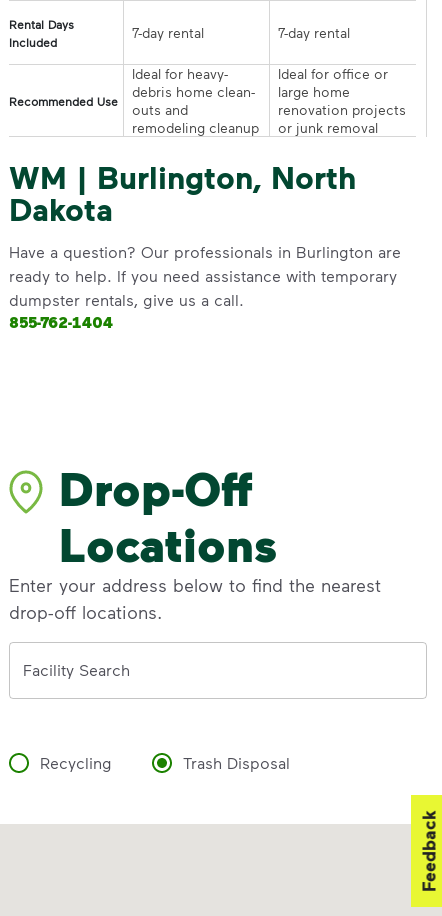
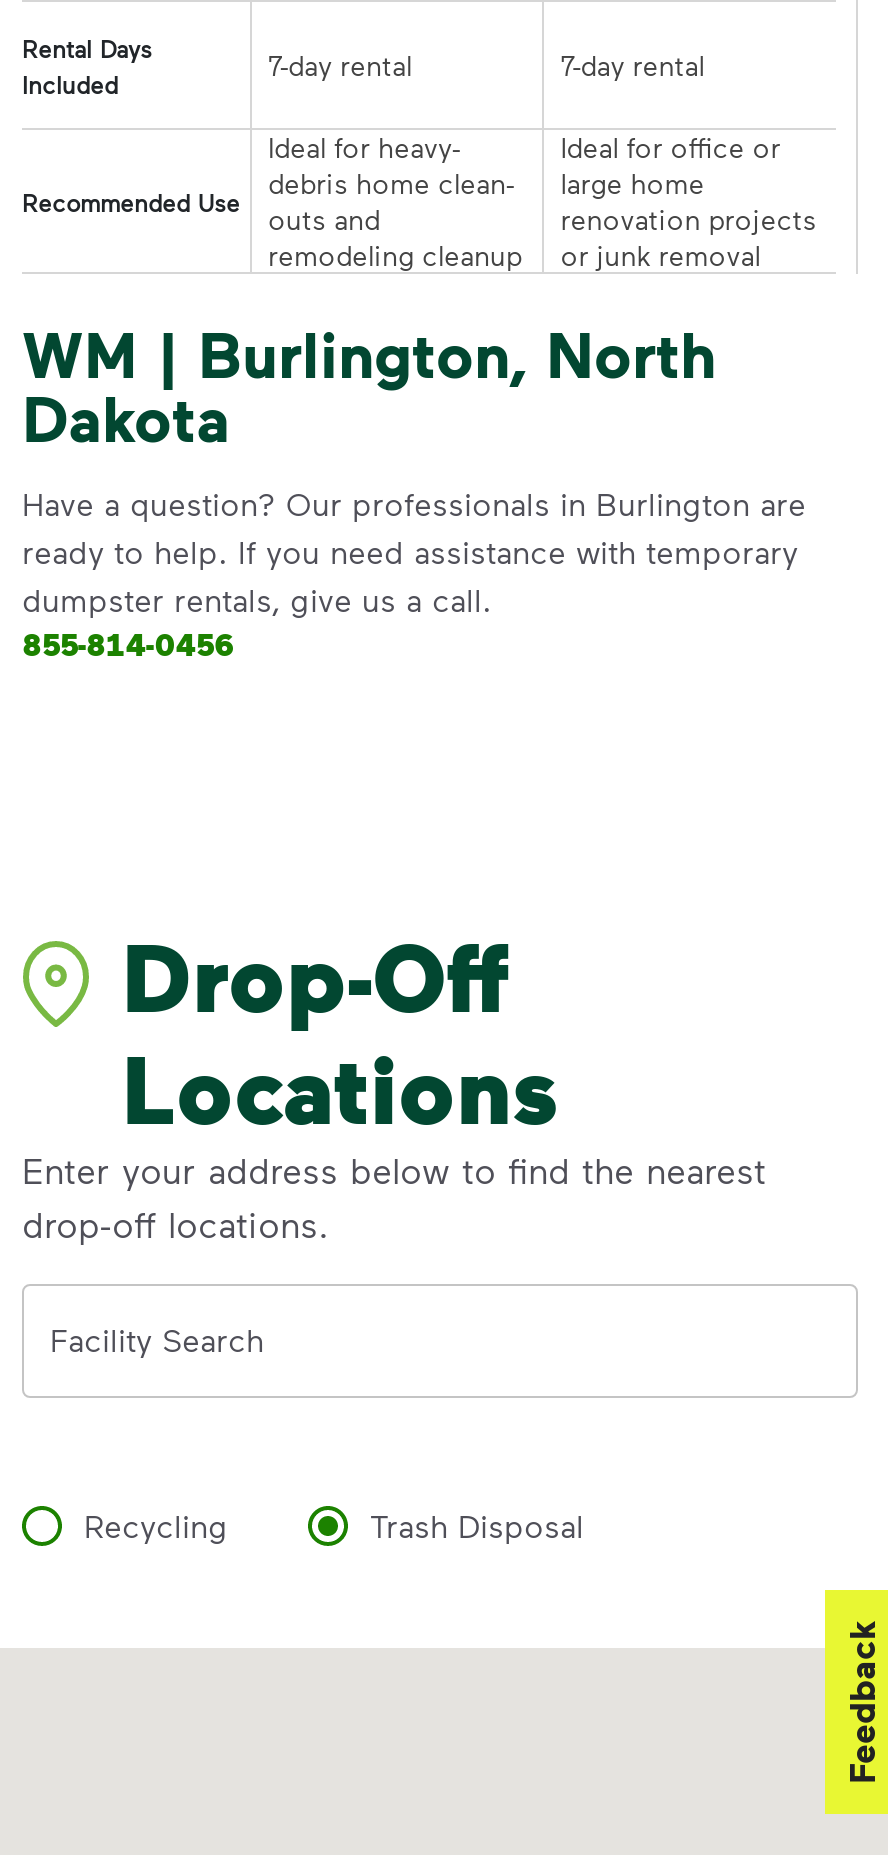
[9,312,113,332] 855-762-1404 -> [22,624,234,664] 855-814-0456

